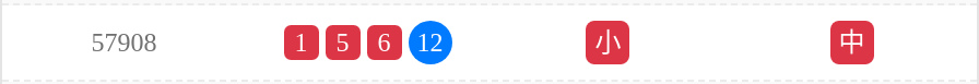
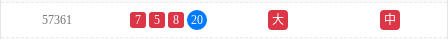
[91,27,157,58] 57908 -> [42,13,72,27] 57361
[295,27,308,58] 1 -> [135,13,141,27] 7
[378,27,621,58] 6 | 12 | 小 -> [173,13,284,27] 8 | 20 | 大

